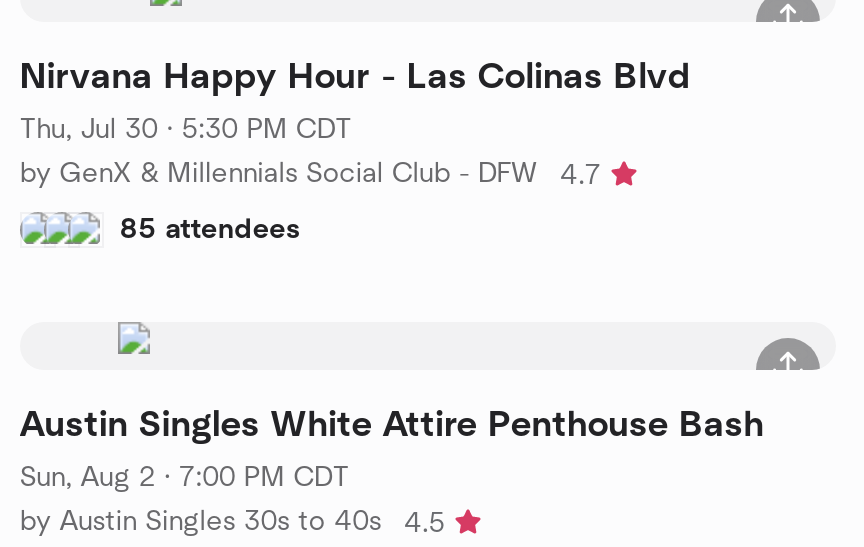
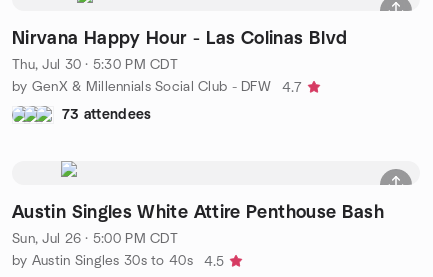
[120,215,301,243] 85 attendees -> [62,107,151,121] 73 attendees
[20,463,349,491] Sun, Aug 2 · 7:00 PM CDT -> [12,231,178,245] Sun, Jul 26 · 5:00 PM CDT

